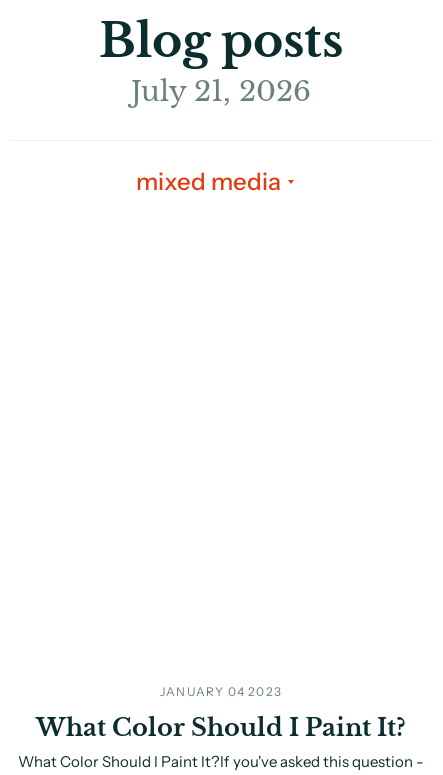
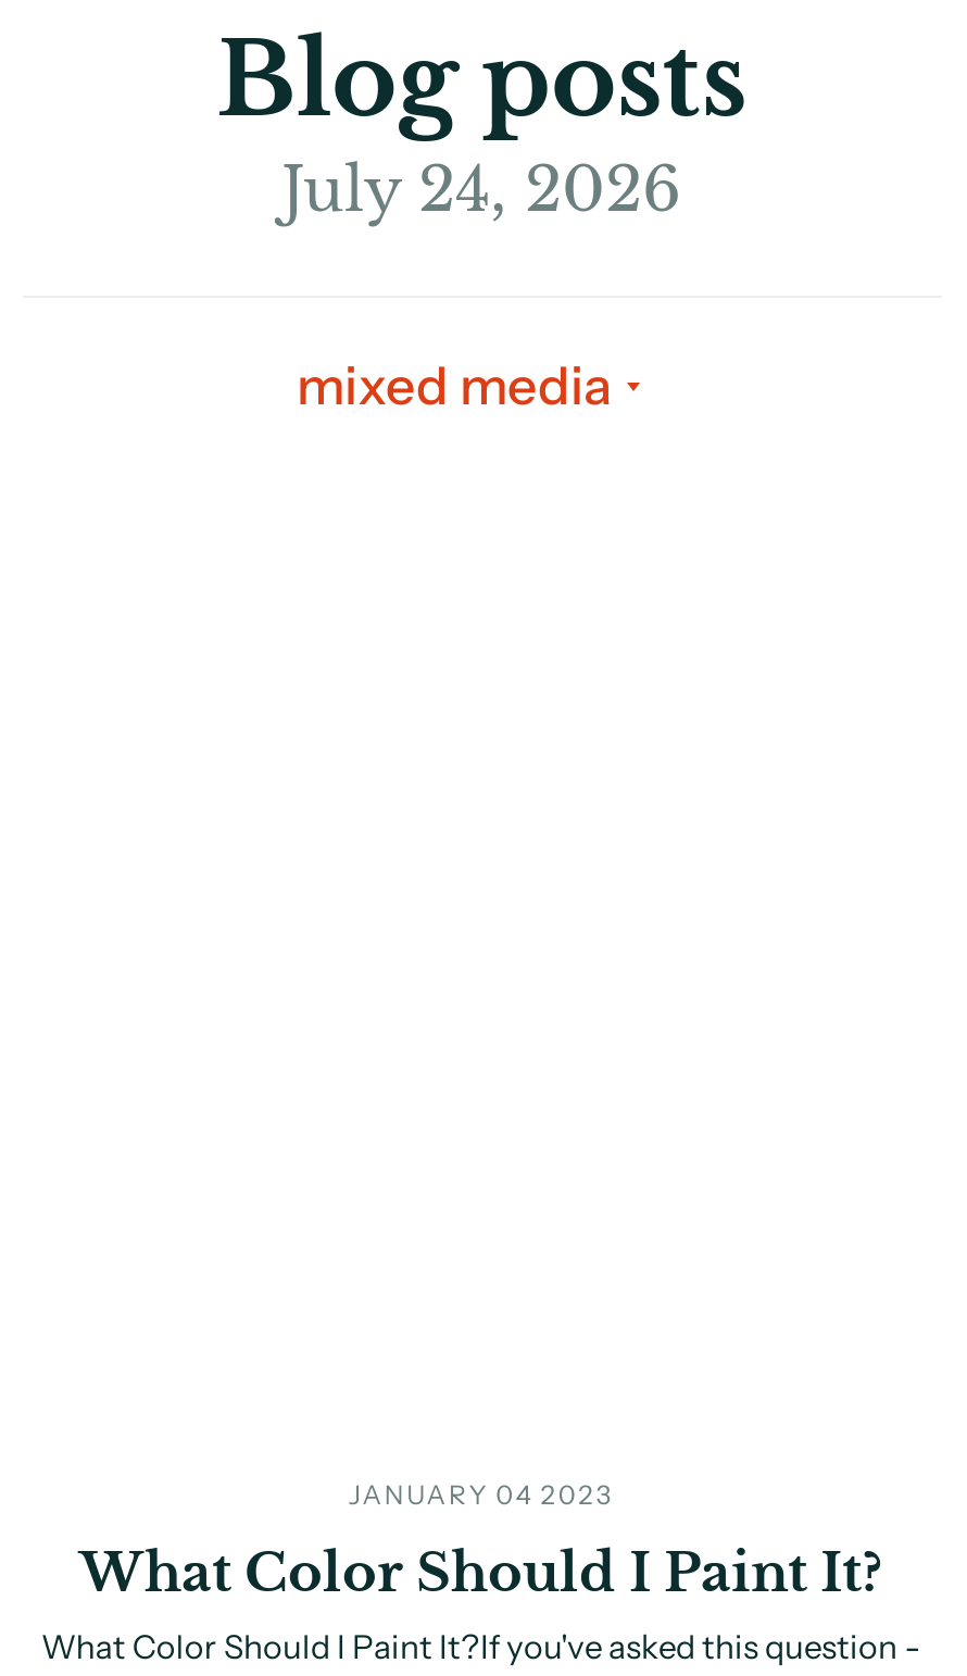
[131,74,311,109] July 21, 2026 -> [281,152,681,228] July 24, 2026

